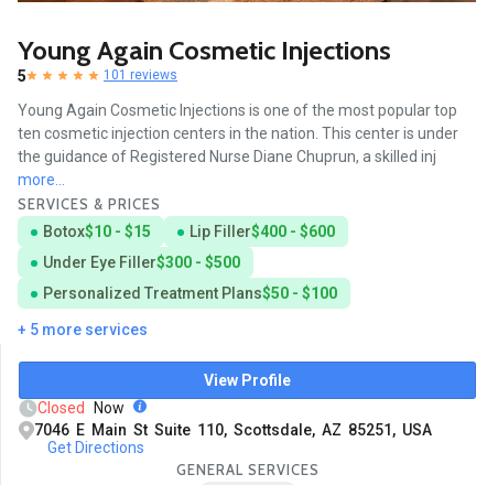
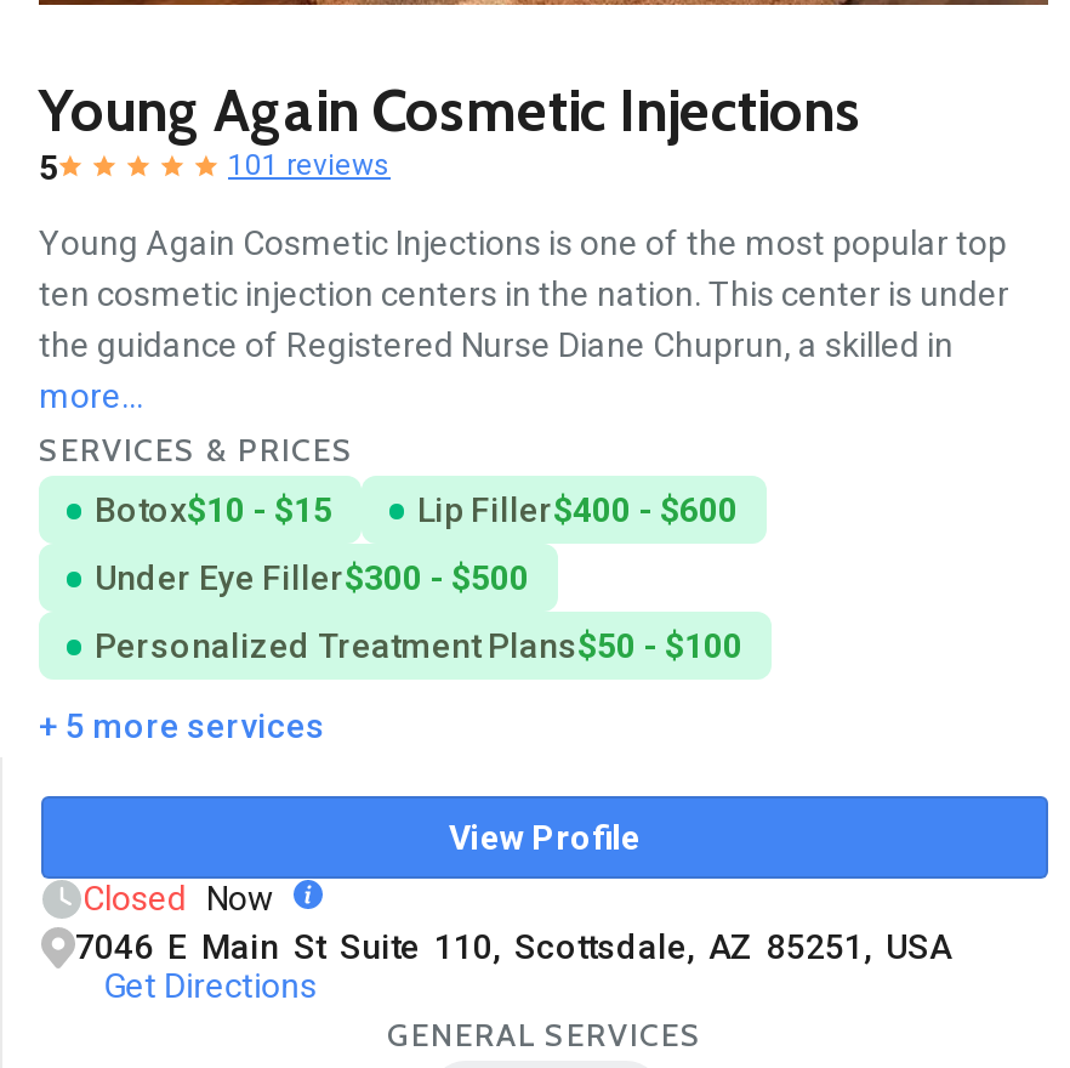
[18,148,436,165] the guidance of Registered Nurse Diane Chuprun, a skilled inj -> [39,325,954,364] the guidance of Registered Nurse Diane Chuprun, a skilled in

